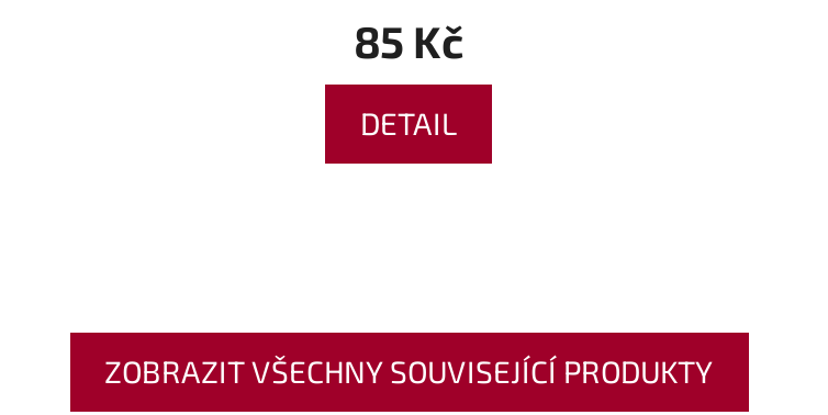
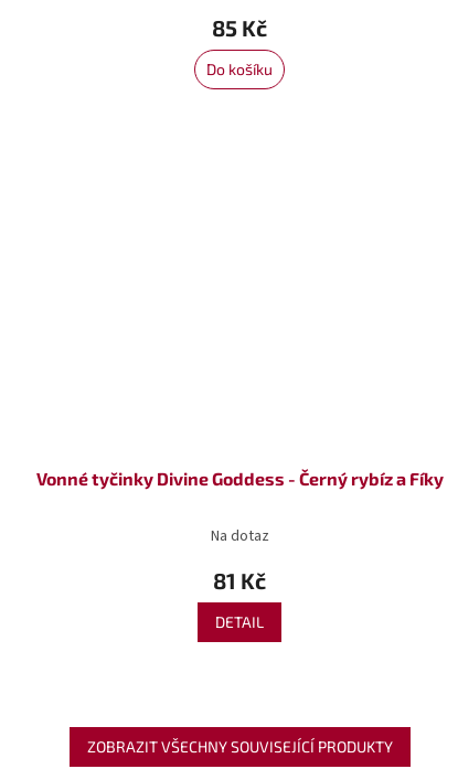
none -> [36,468,443,594] Vonné tyčinky Divine Goddess - Černý rybíz a Fíky | Na dotaz | 81 Kč
none -> [206,60,273,79] Do košíku

